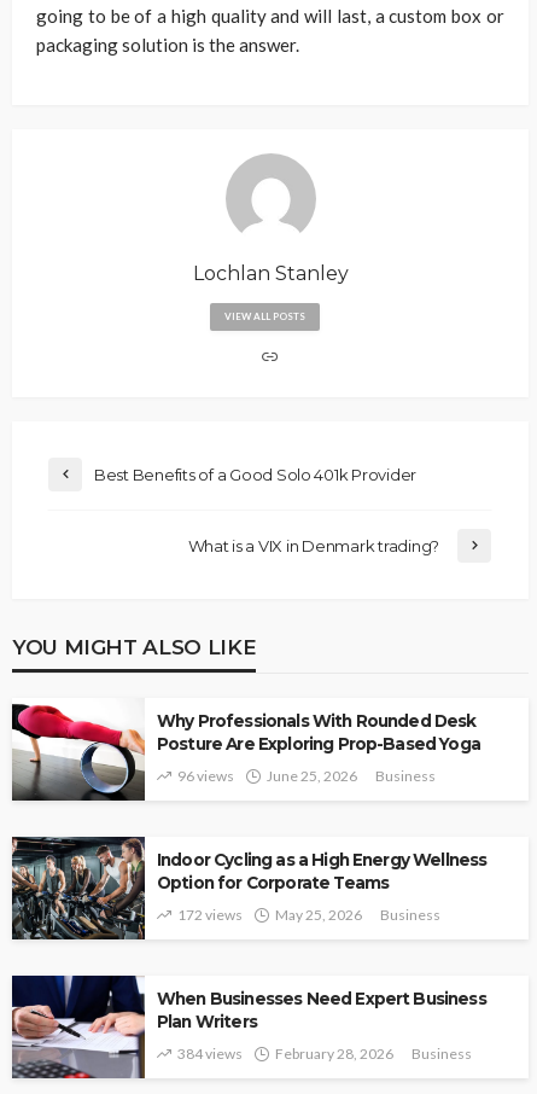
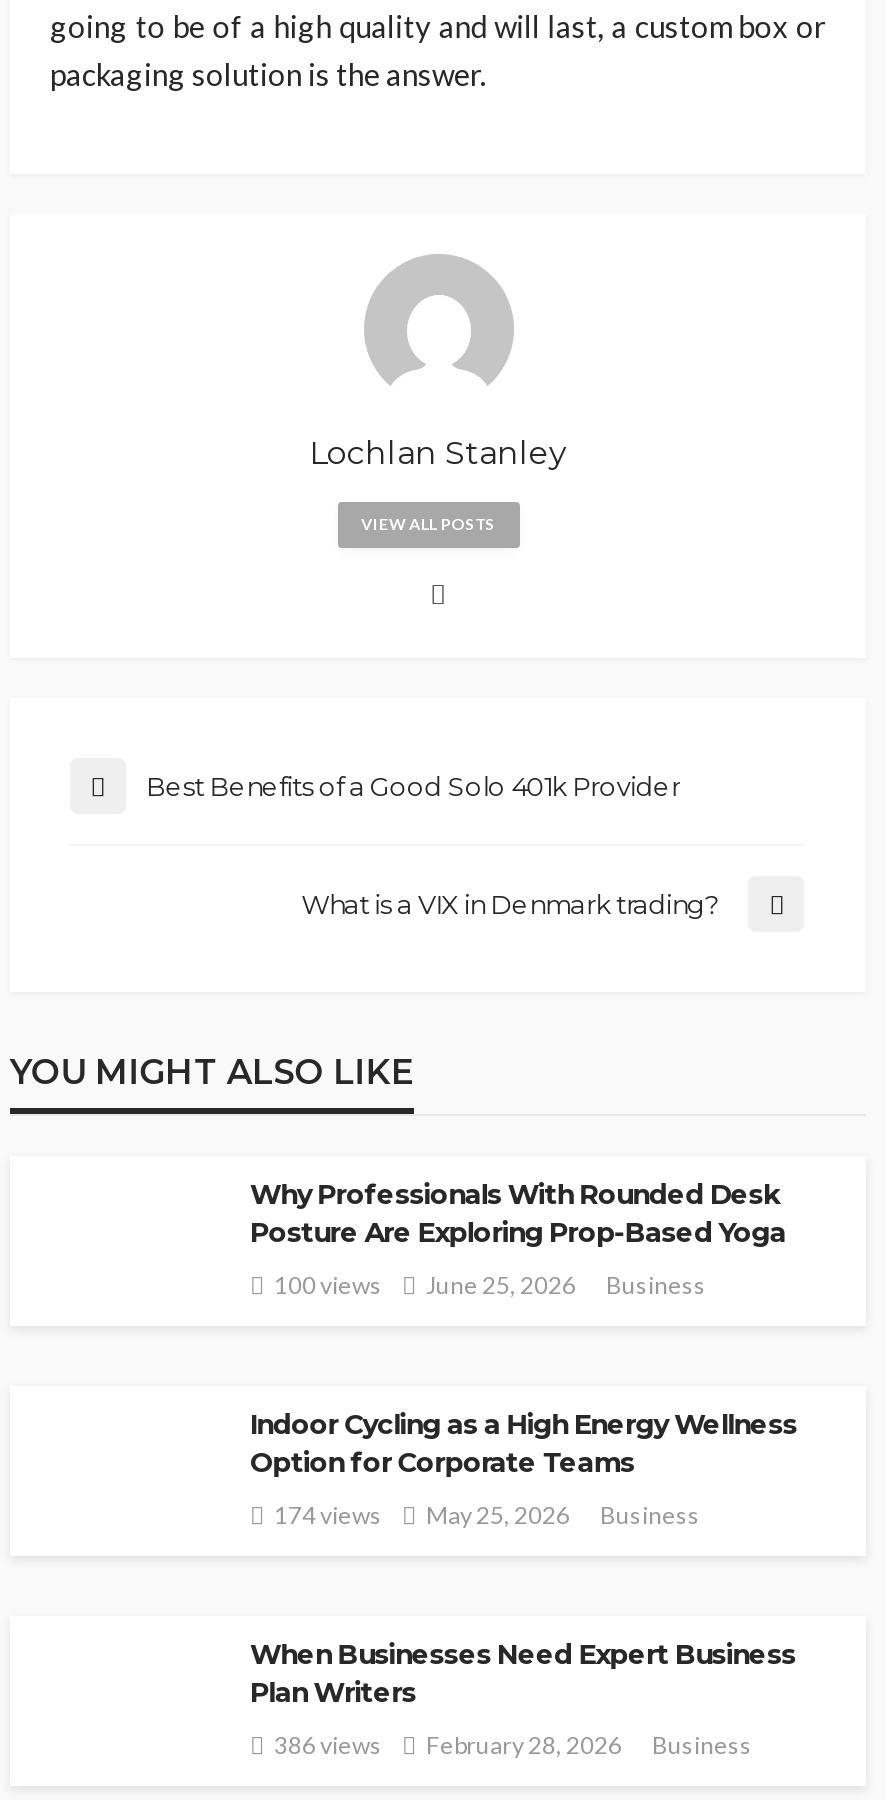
[11,703,146,802] [image] -> none
[177,767,436,785] 96 views June 25, 2026 Business -> [274,1270,706,1300] 100 views June 25, 2026 Business
[11,836,146,941] [image] -> none
[177,905,440,924] 172 views May 25, 2026 Business -> [274,1500,700,1530] 174 views May 25, 2026 Business
[11,974,146,1080] [image] -> none
[177,1044,472,1062] 384 views February 28, 2026 Business -> [274,1730,752,1760] 386 views February 28, 2026 Business

